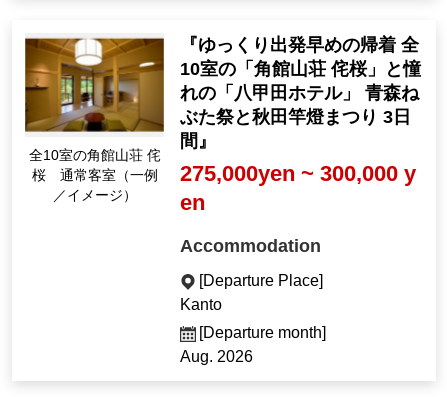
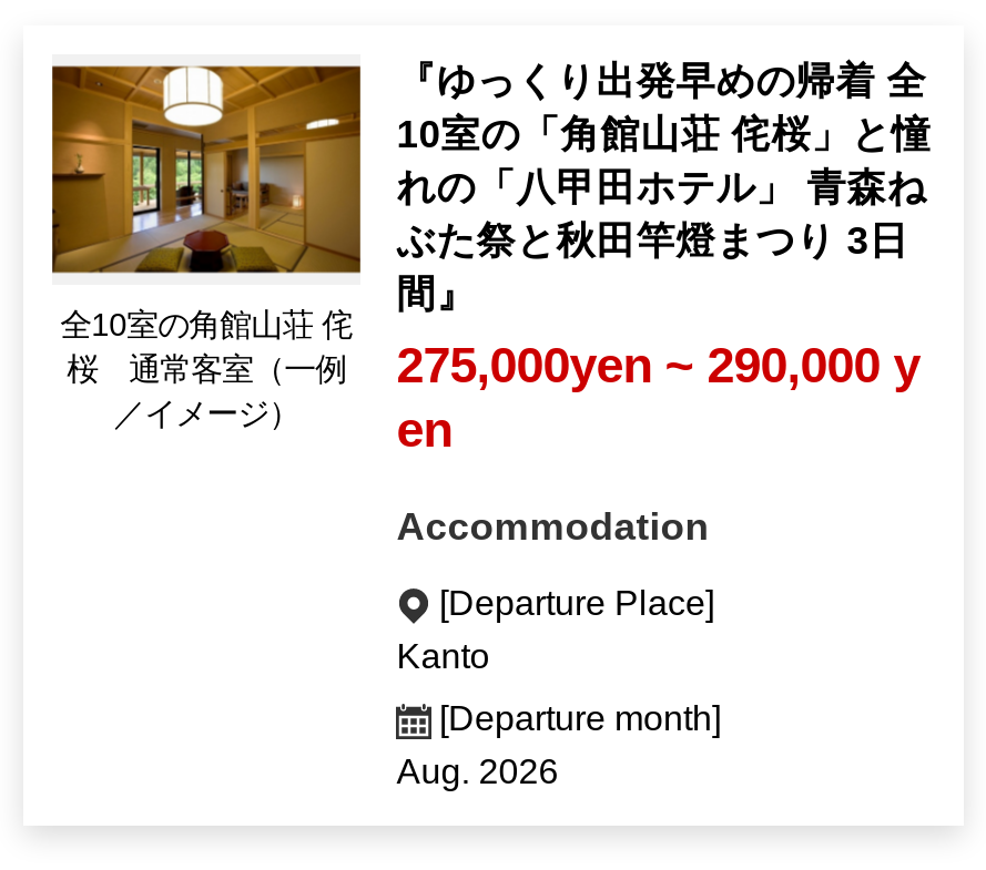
[32,161,416,186] 桜 通常客室（一例 275,000yen ~ 300,000 y -> [67,338,920,393] 桜 通常客室（一例 275,000yen ~ 290,000 y

